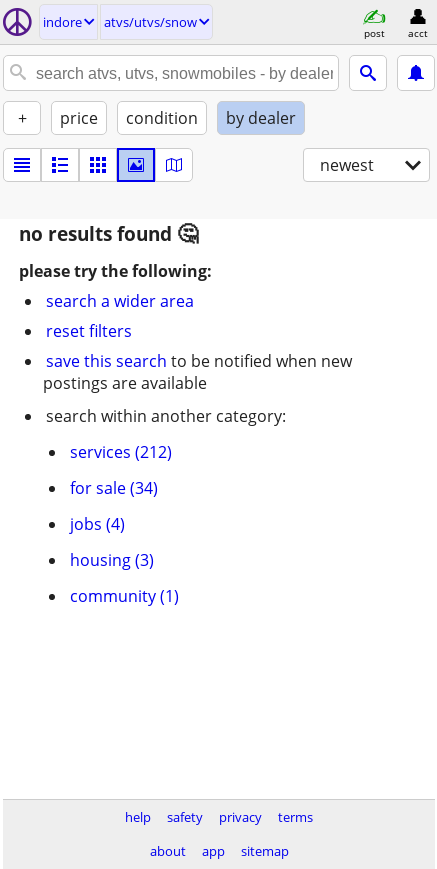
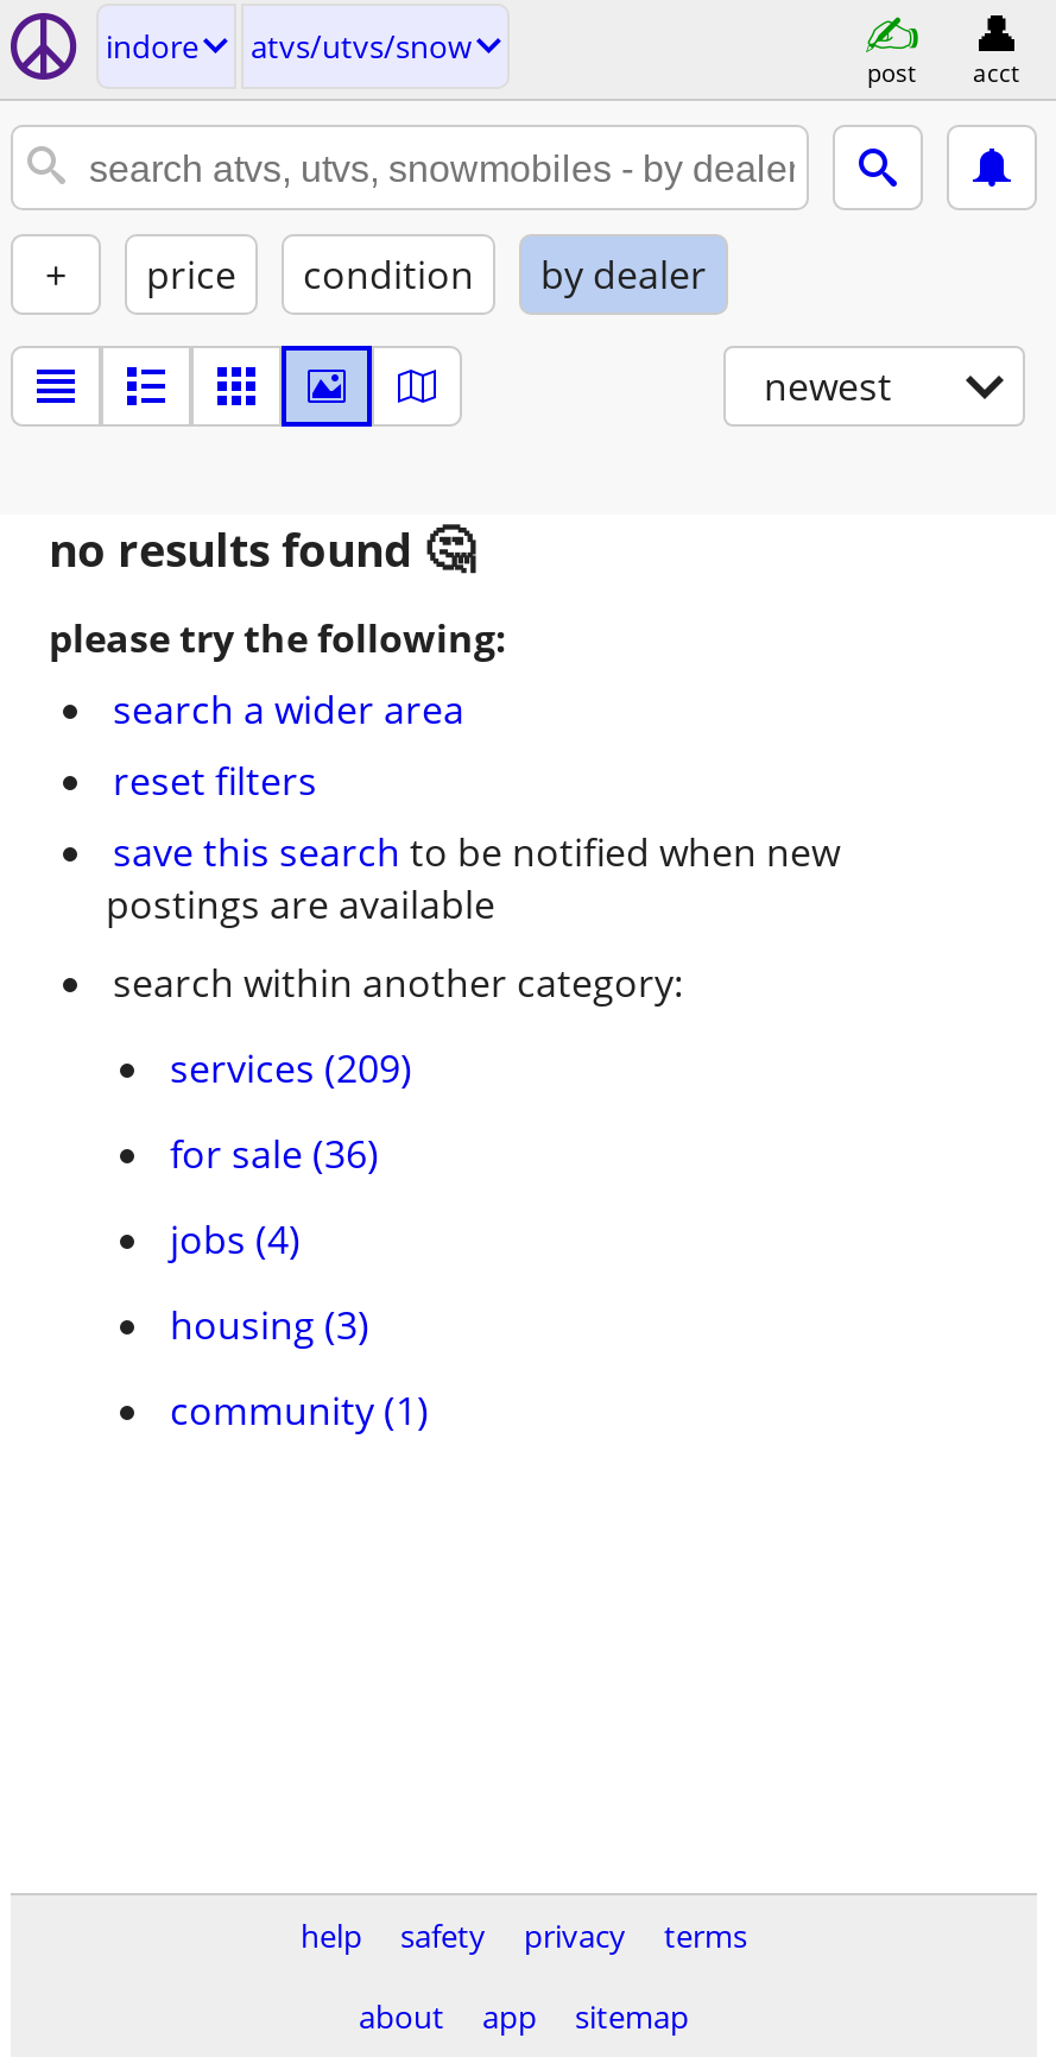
[70,441,172,463] services (212) -> [170,1042,412,1094] services (209)
[70,477,158,499] for sale (34) -> [170,1128,379,1180] for sale (36)

